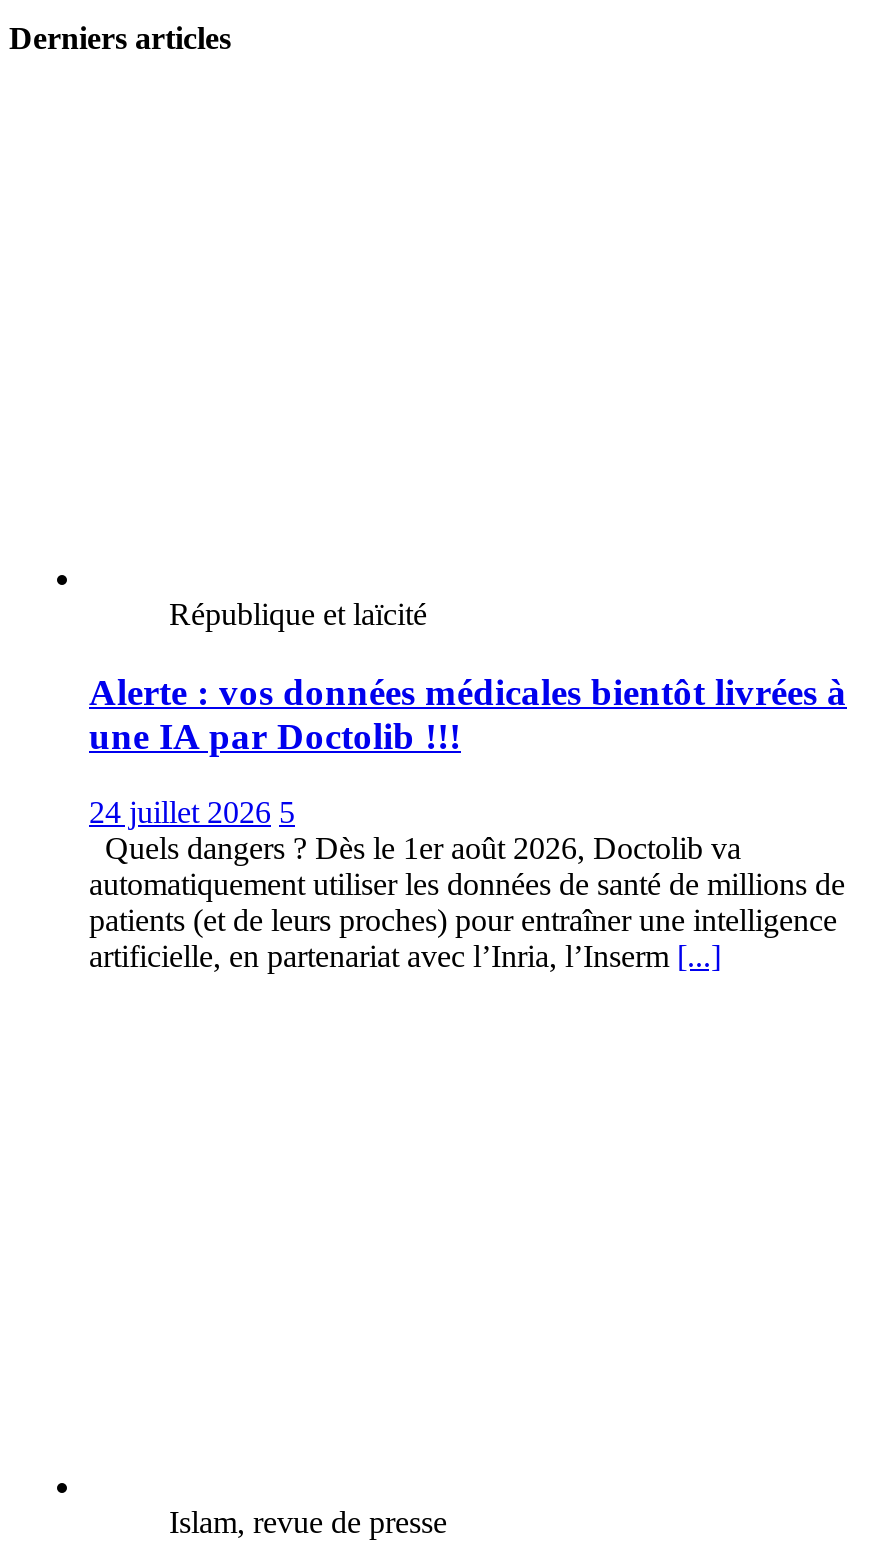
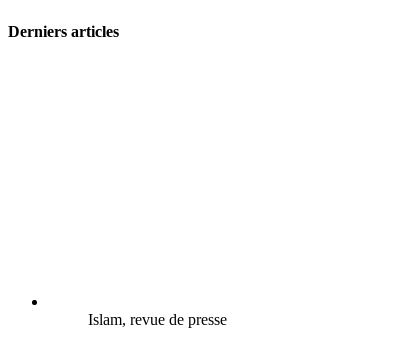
[89,597,847,974] République et laïcité | Alerte : vos données médicales bientôt livrées à | une IA par Doctolib !!! | 24 juillet 2026 5 | Quels dangers ? Dès le 1er août 2026, Doctolib va | automatiquement utiliser les données de santé de millions de | patients (et de leurs proches) pour entraîner une intelligence | artificielle, en partenariat avec l’Inria, l’Inserm [...] -> none

